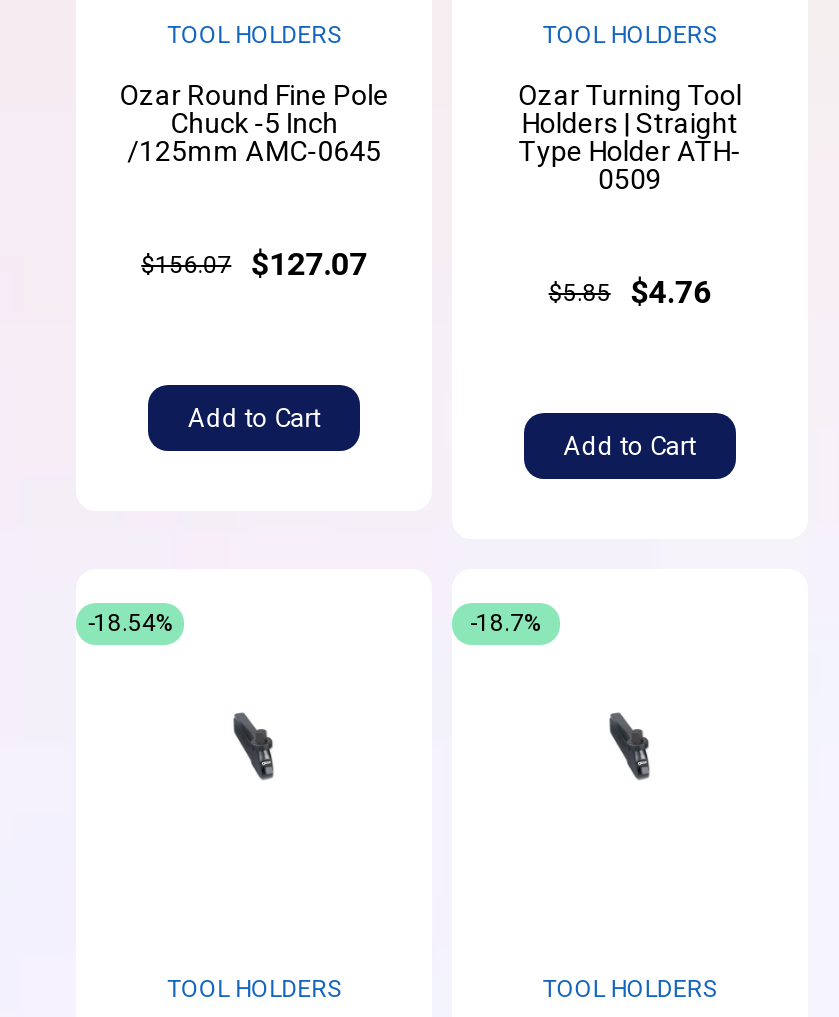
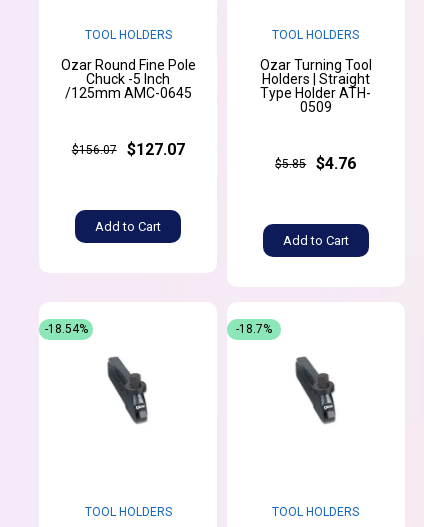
[214,679,292,813] [image] -> [107,356,148,425] [image]
[590,679,668,813] [image] -> [295,356,336,425] [image]

